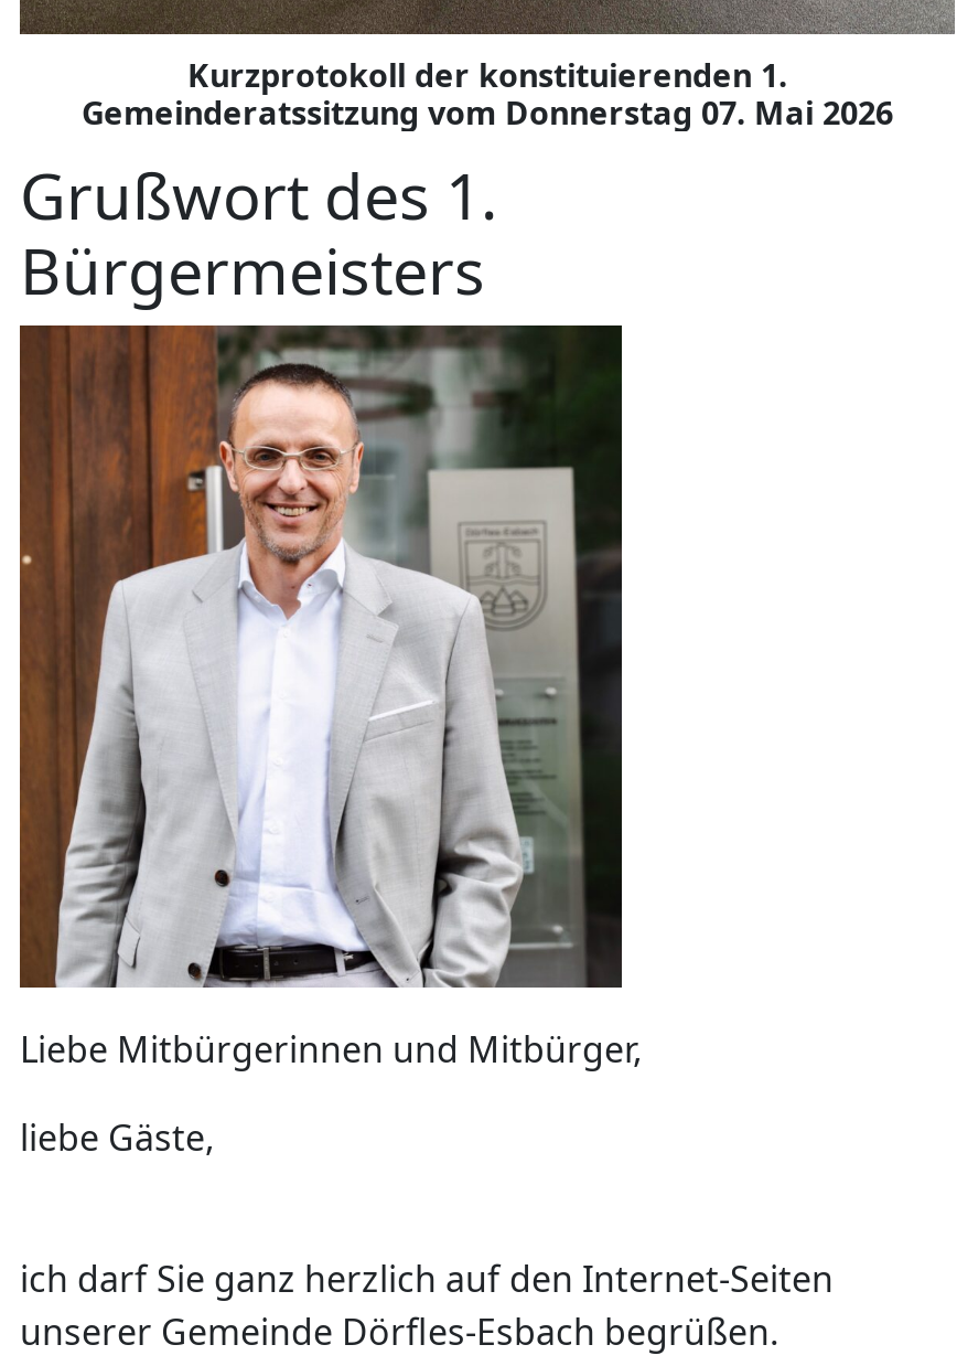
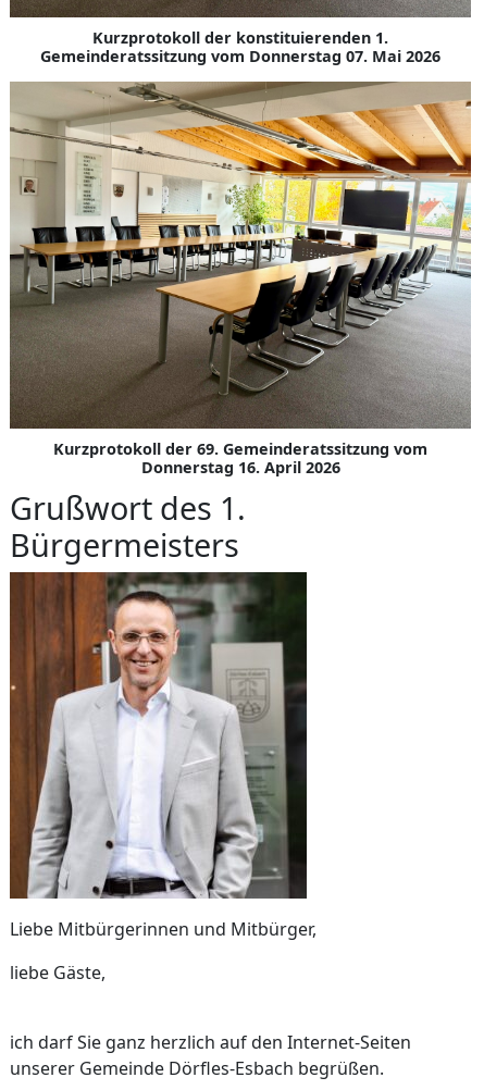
none -> [10,80,472,478] [image] | Kurzprotokoll der 69. Gemeinderatssitzung vom | Donnerstag 16. April 2026

